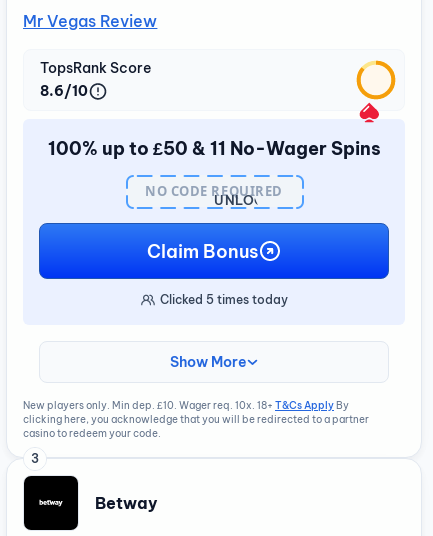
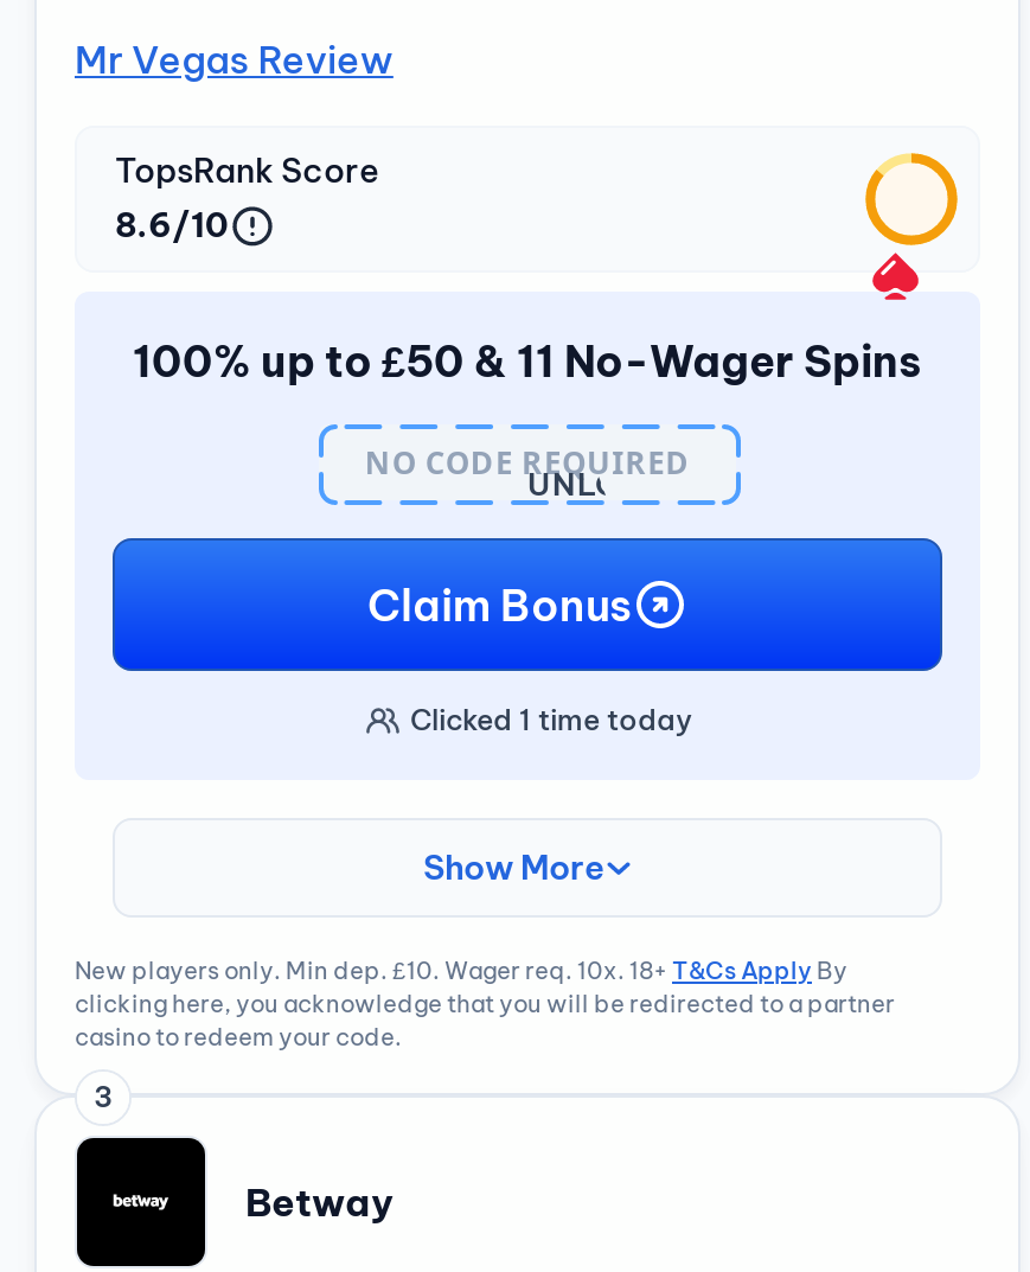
[160,292,288,307] Clicked 5 times today -> [410,702,692,738] Clicked 1 time today

